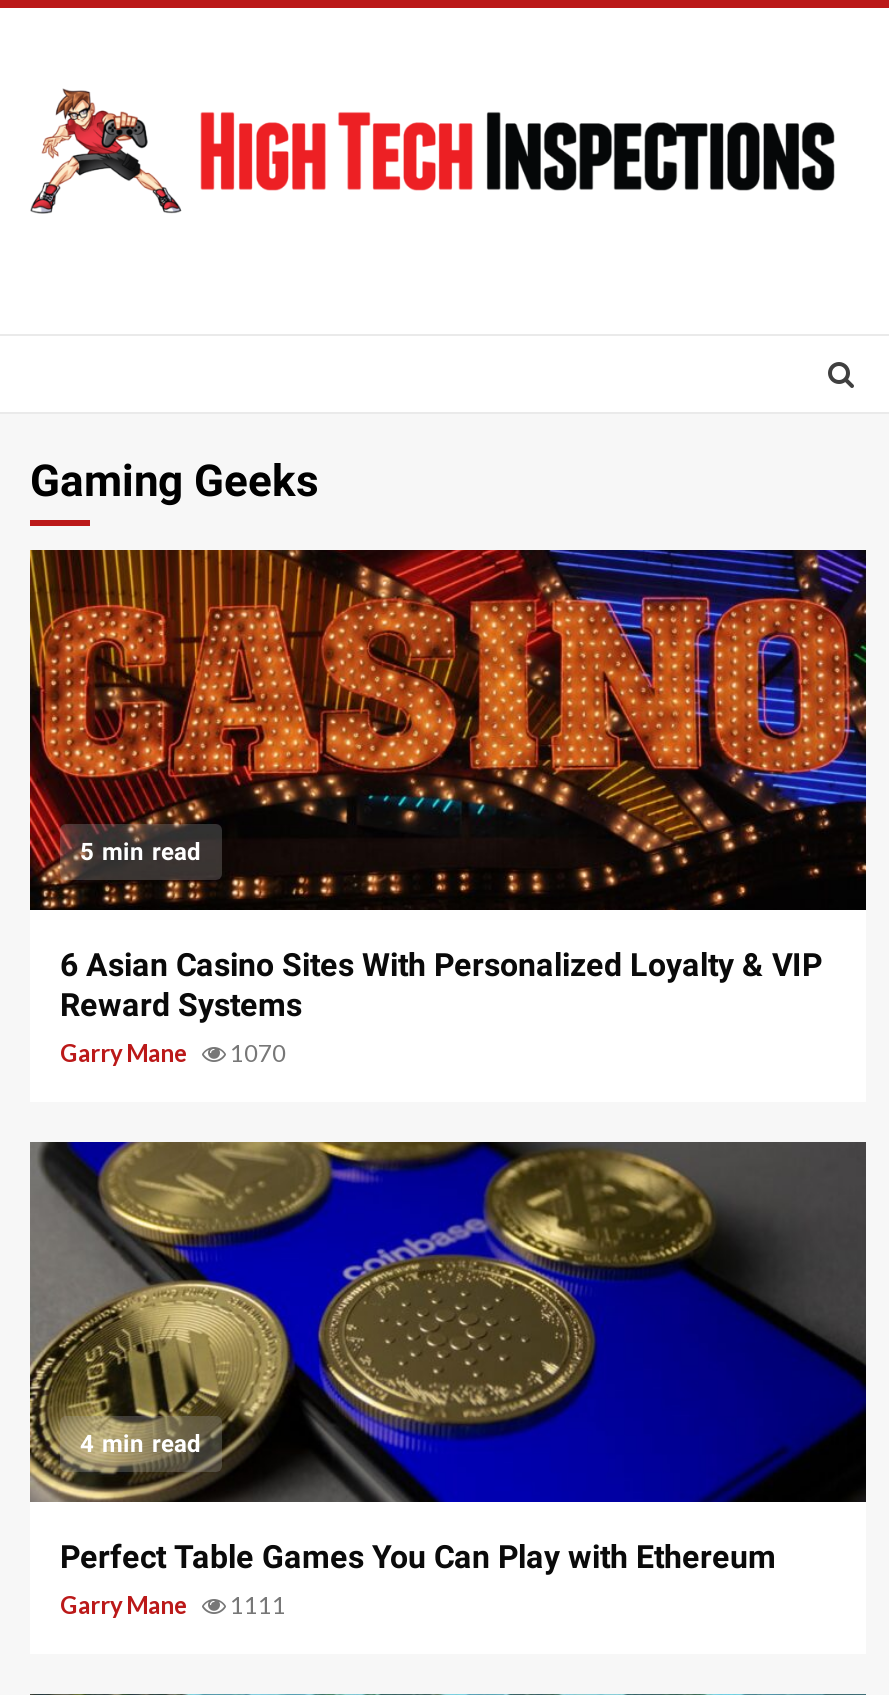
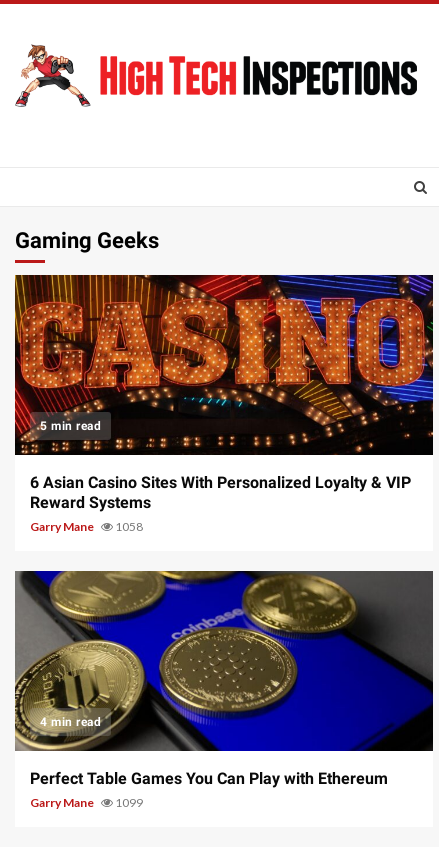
[60,1038,286,1068] Garry Mane 1070 -> [30,519,143,534] Garry Mane 1058
[60,1590,286,1620] Garry Mane 1111 -> [30,795,143,810] Garry Mane 1099

